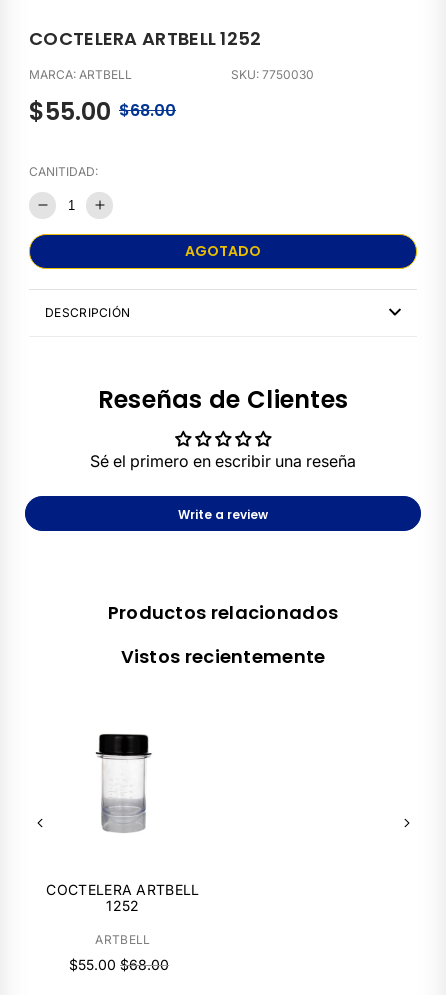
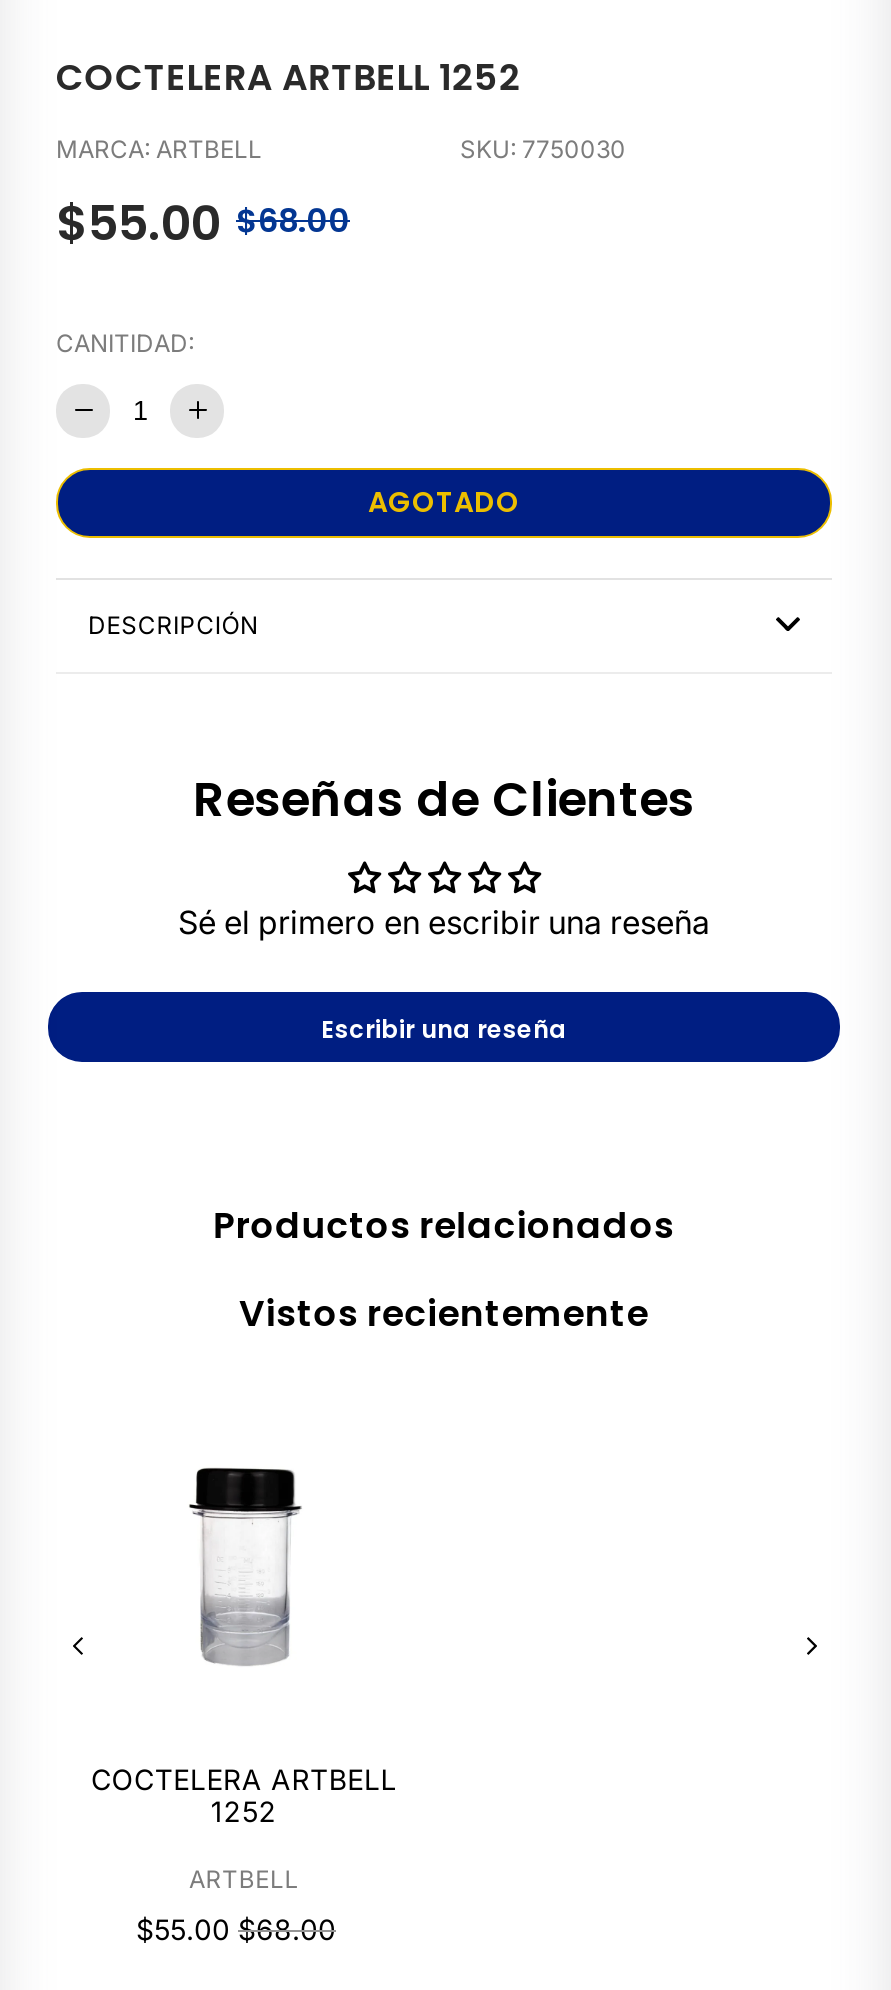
[178,506,268,523] Write a review -> [321,1011,567,1045] Escribir una reseña

